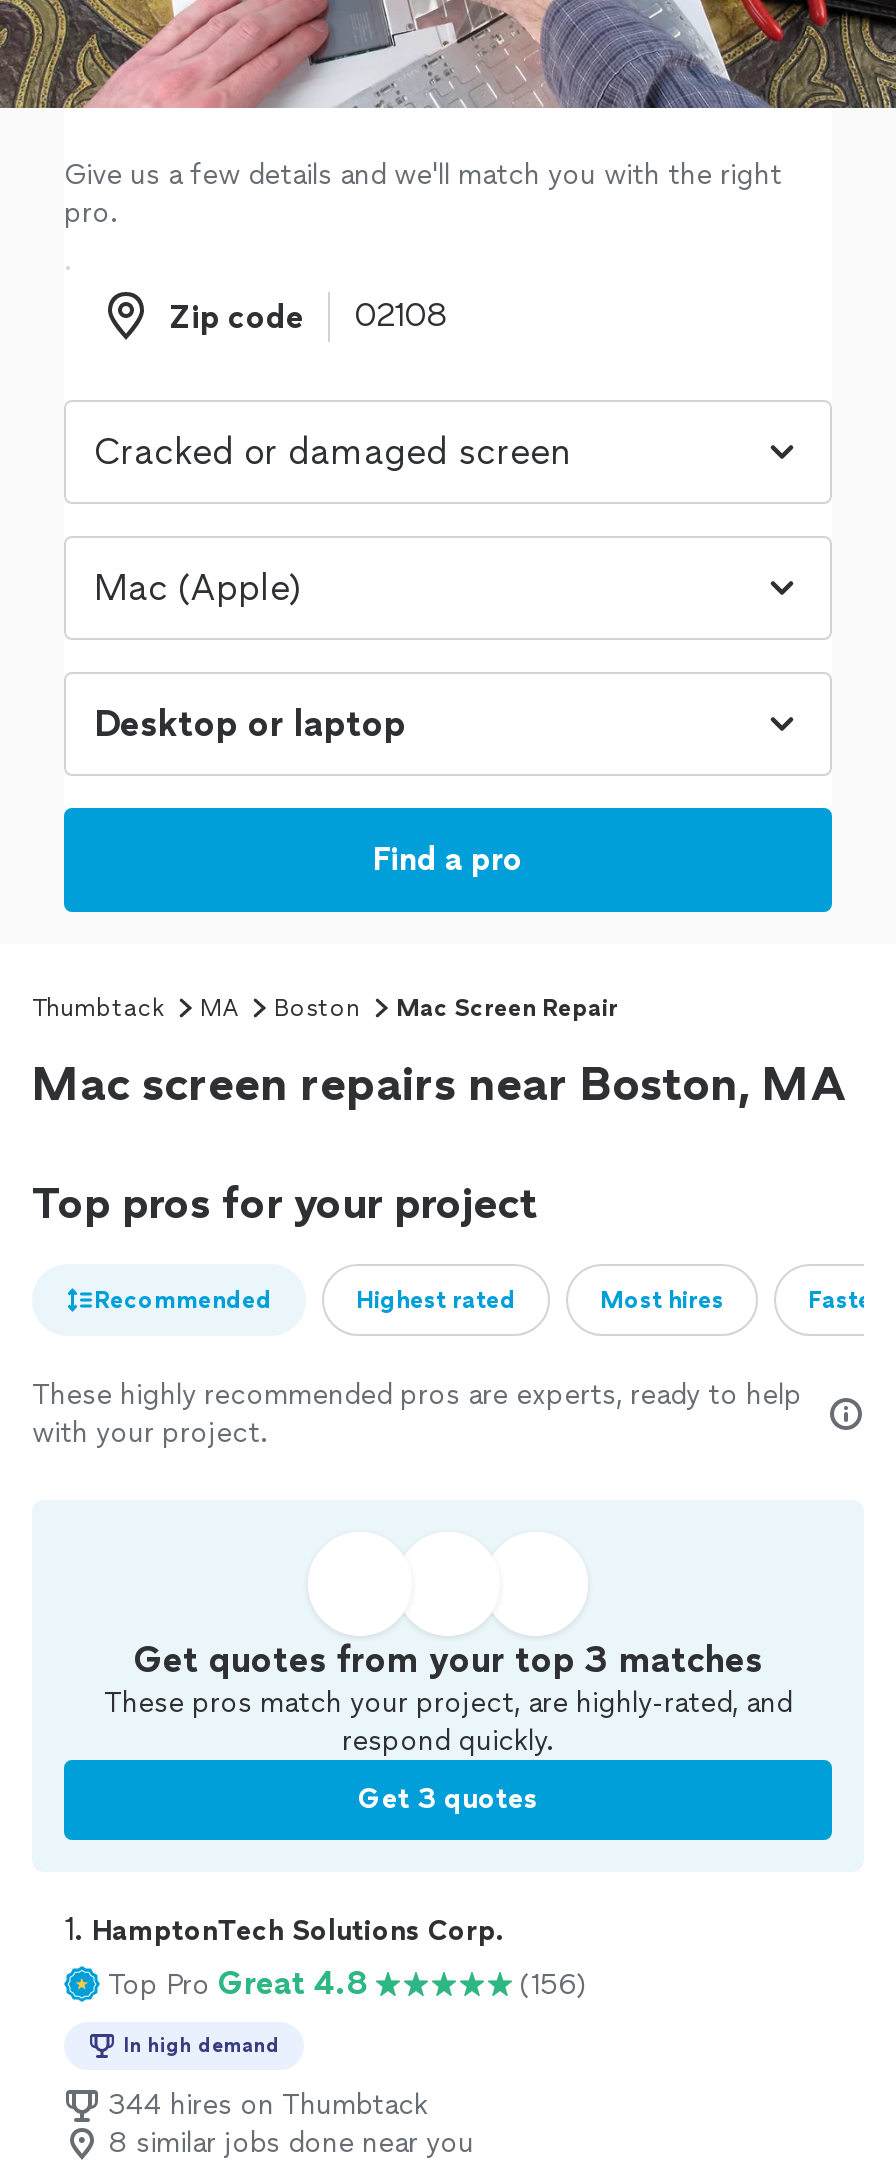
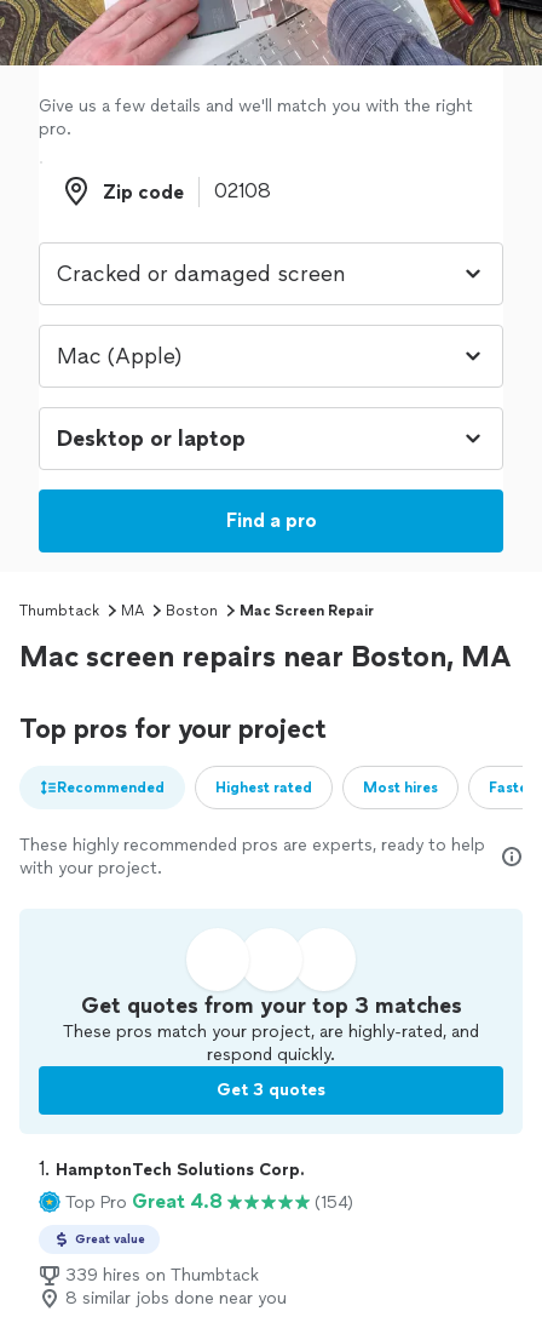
[520,1967,586,2001] (156) -> [315,1192,353,1212] (154)
[124,2032,280,2058] In high demand -> [75,1231,145,1247] Great value
[108,2088,428,2122] 344 hires on Thumbtack -> [65,1265,259,1286] 339 hires on Thumbtack

